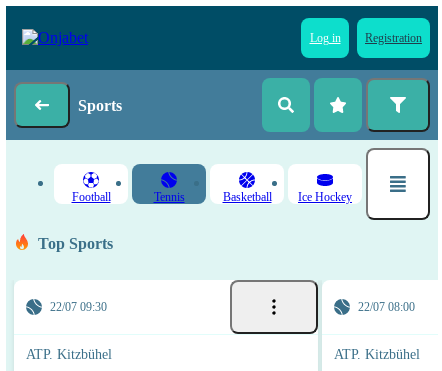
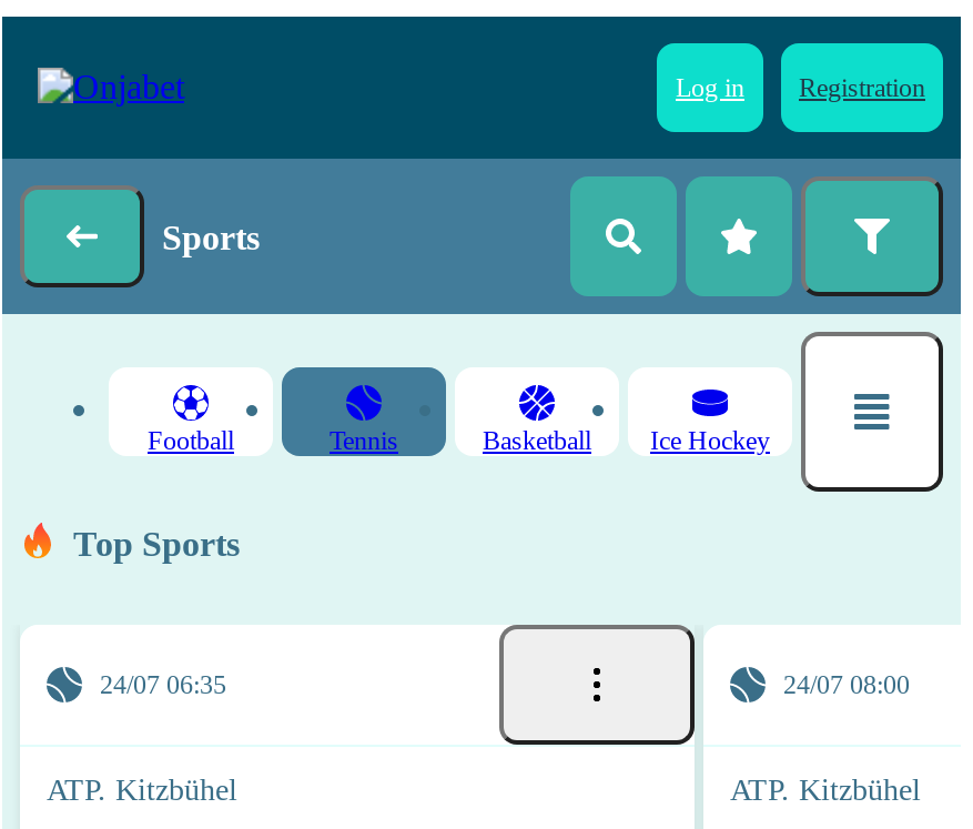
[50,300,107,314] 22/07 09:30 -> [100,669,226,700] 24/07 06:35
[358,300,415,314] 22/07 08:00 -> [783,669,910,700] 24/07 08:00

